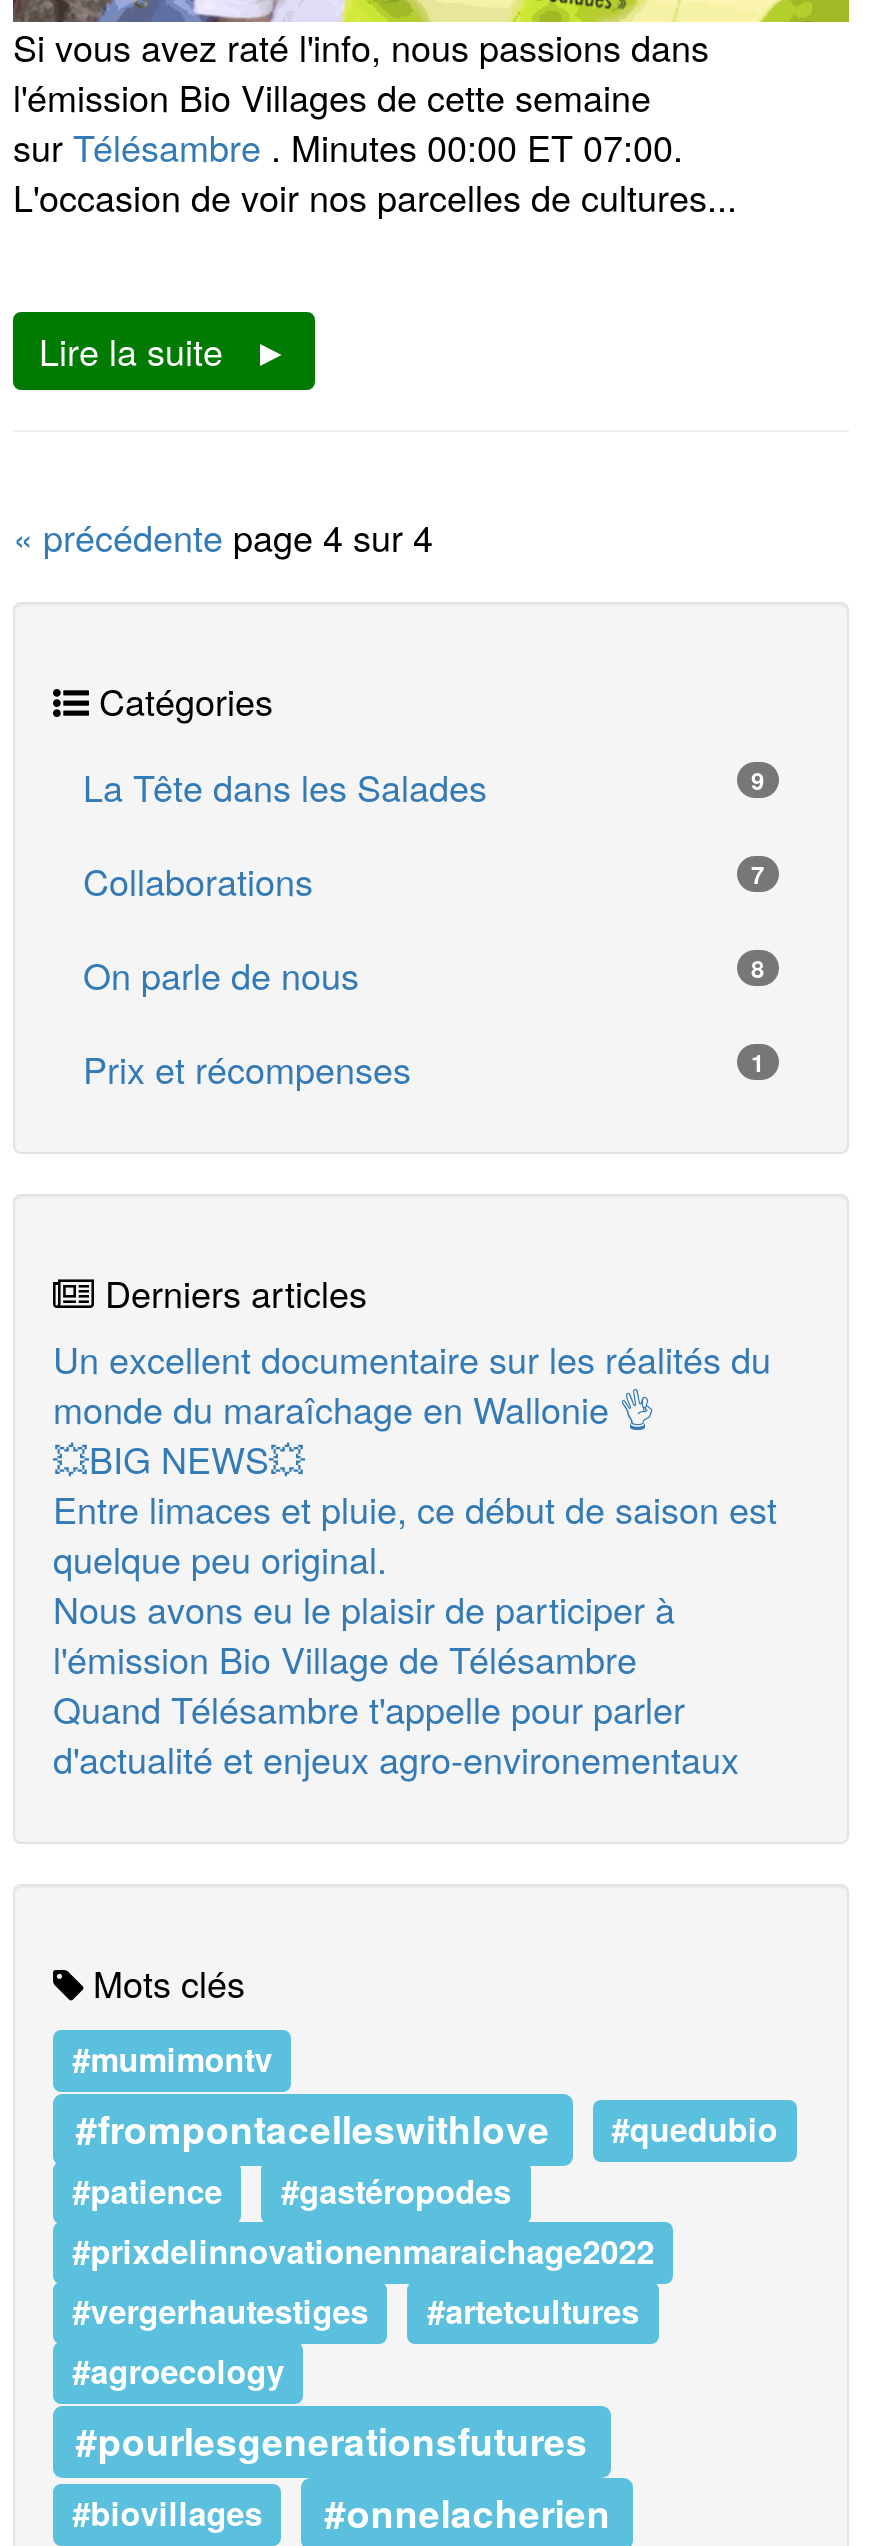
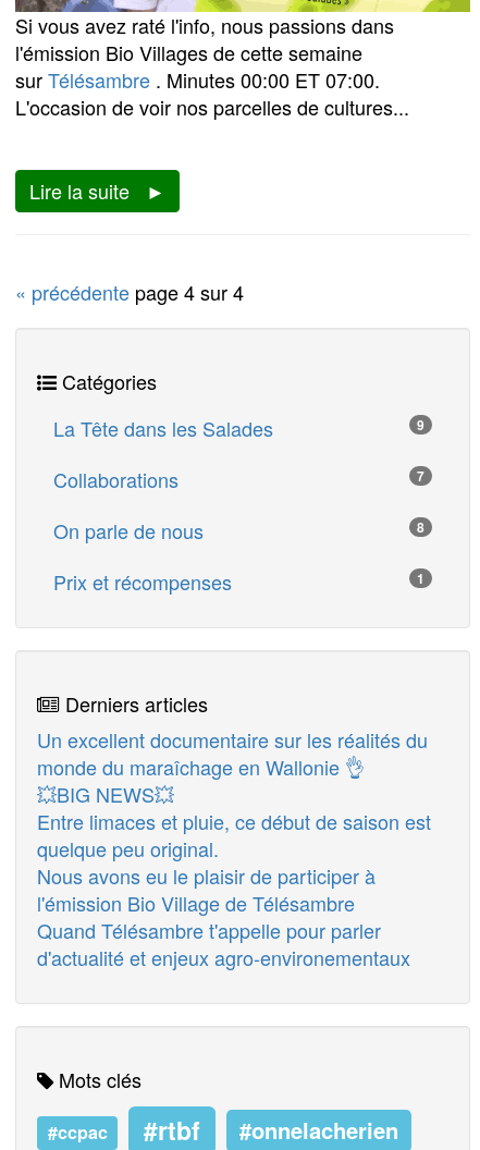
[72,2037,778,2537] #mumimontv | #frompontacelleswithlove | #quedubio | #patience | #gastéropodes | #prixdelinnovationenmaraichage2022 | #vergerhautestiges | #artetcultures | #agroecology | #pourlesgenerationsfutures | #biovillages -> [48,1111,200,1147] #ccpac | #rtbf

